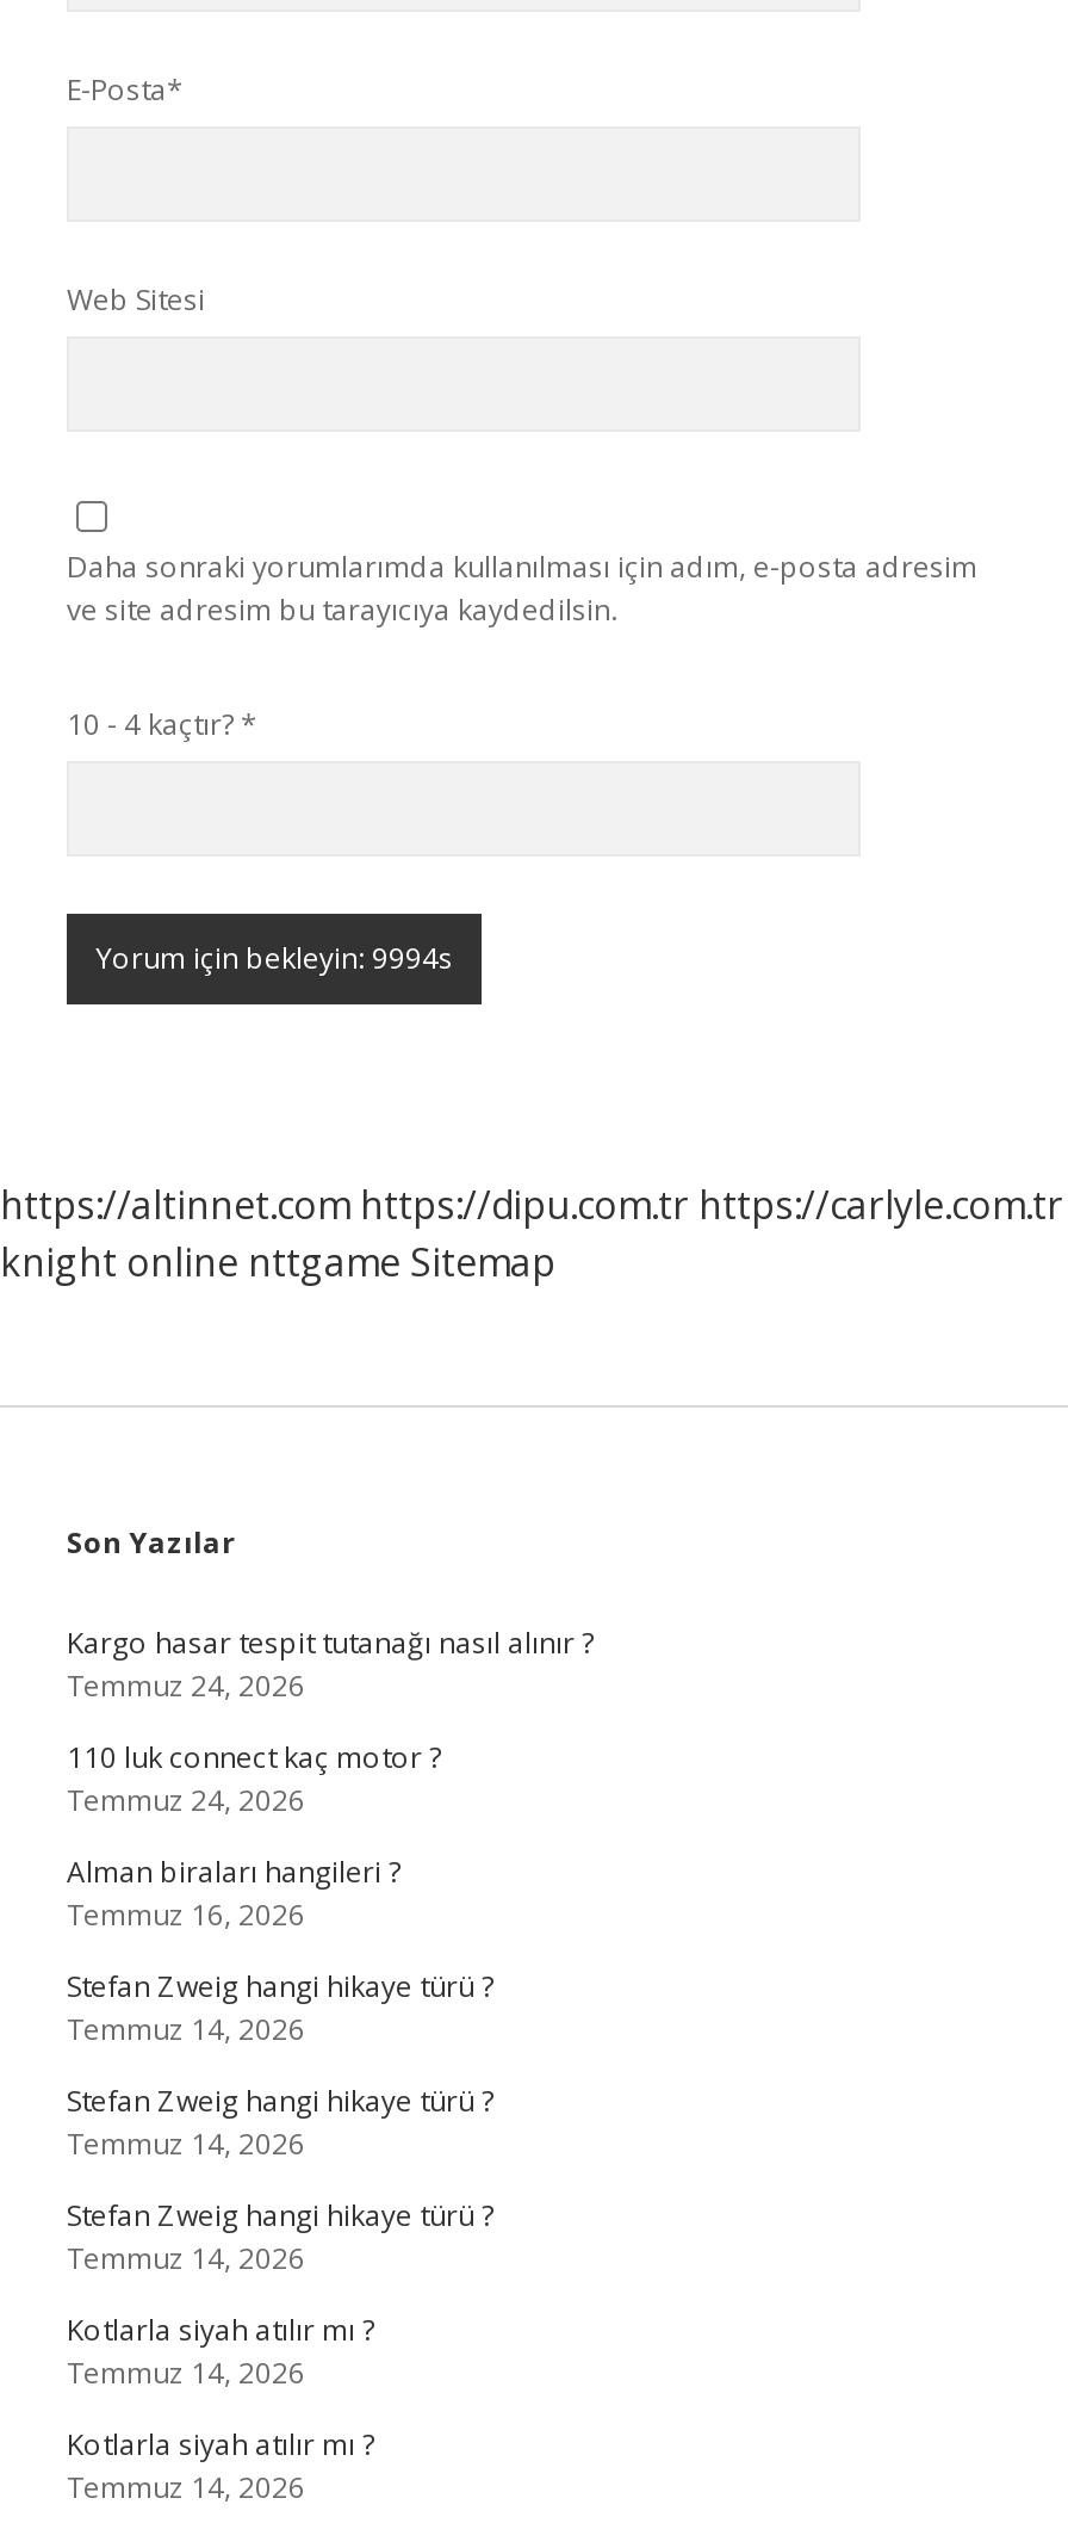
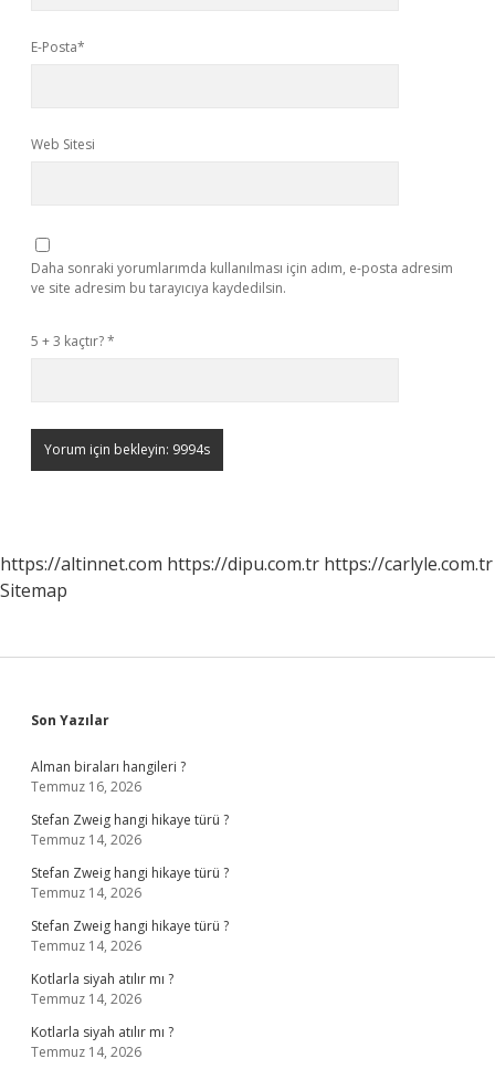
[67,704,257,744] 10 - 4 kaçtır? * -> [31,332,115,350] 5 + 3 kaçtır? *
[0,1236,555,1288] knight online nttgame Sitemap -> [0,578,67,602] Sitemap
[67,1622,594,1820] Kargo hasar tespit tutanağı nasıl alınır ? | Temmuz 24, 2026 | 110 luk connect kaç motor ? | Temmuz 24, 2026 -> none

